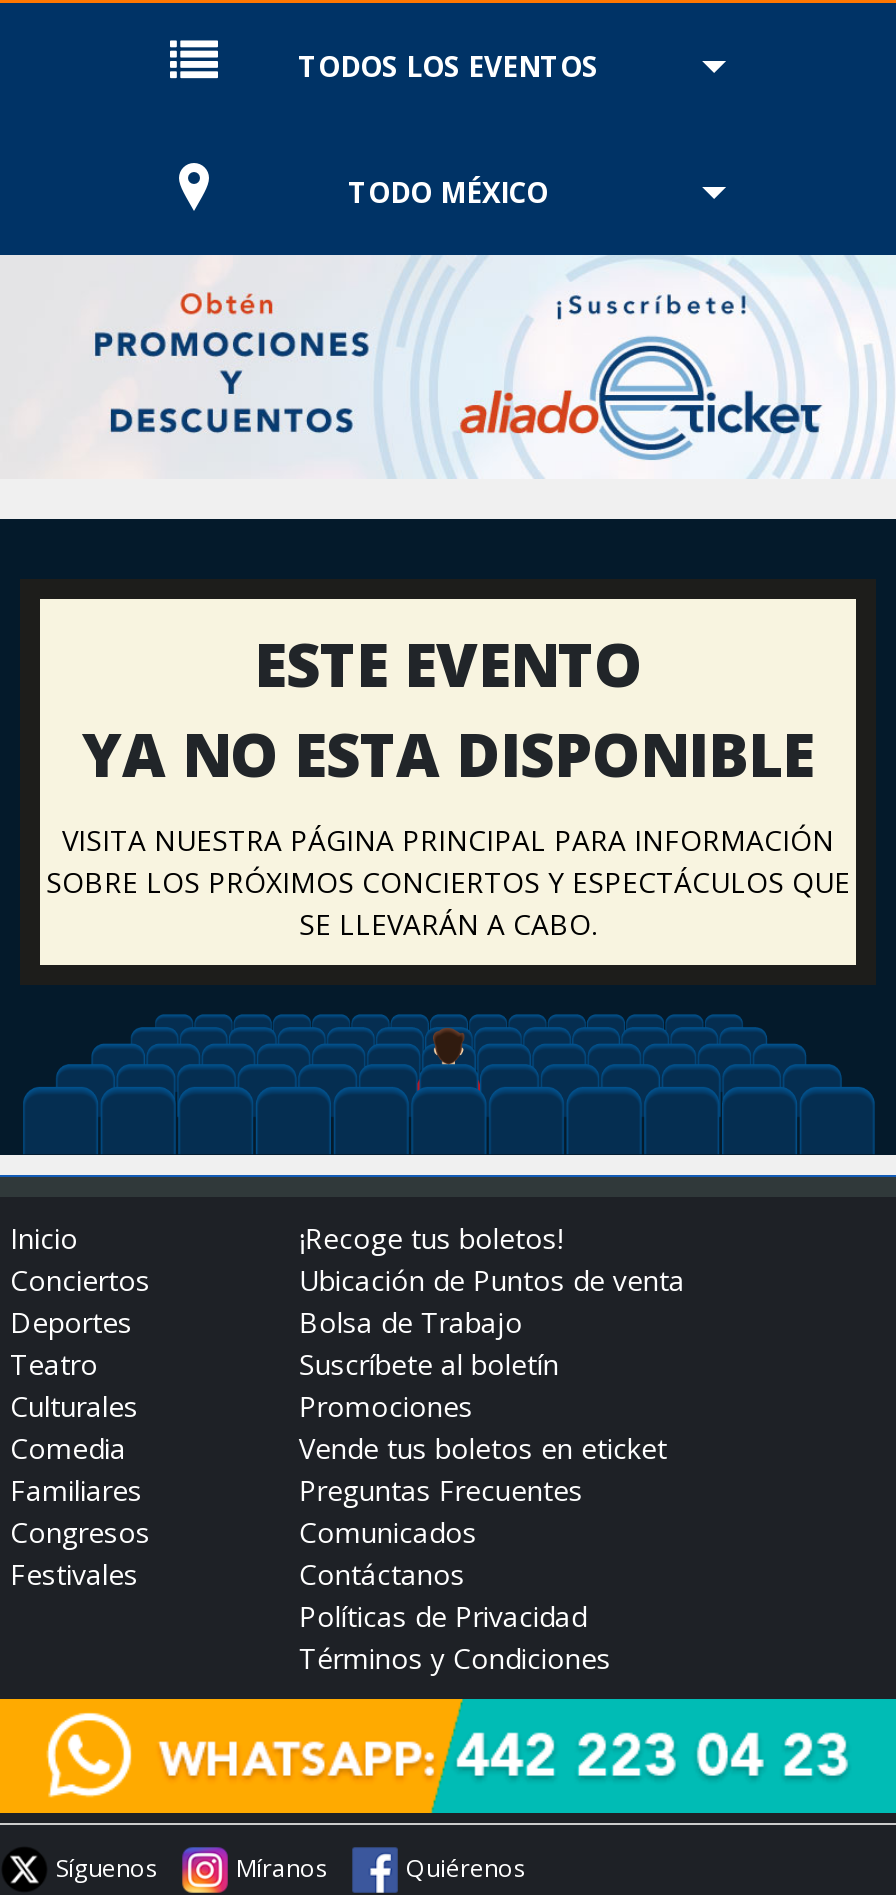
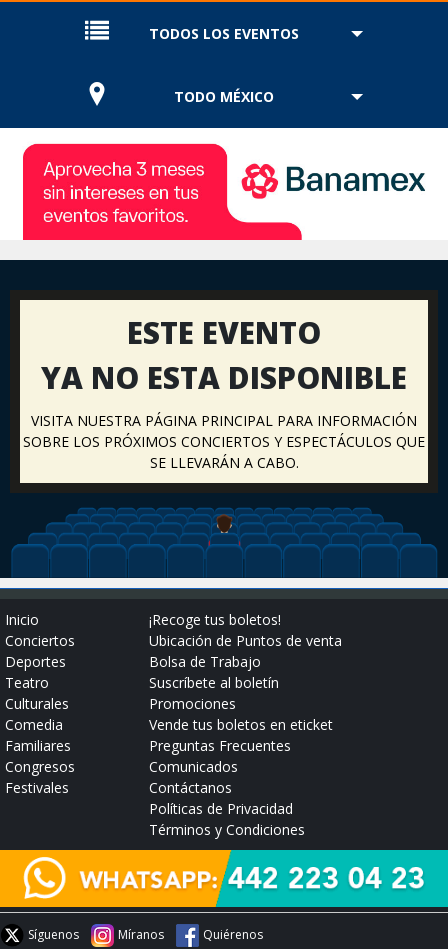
[46,255,890,479] [image] -> [22,129,445,241] [image]

